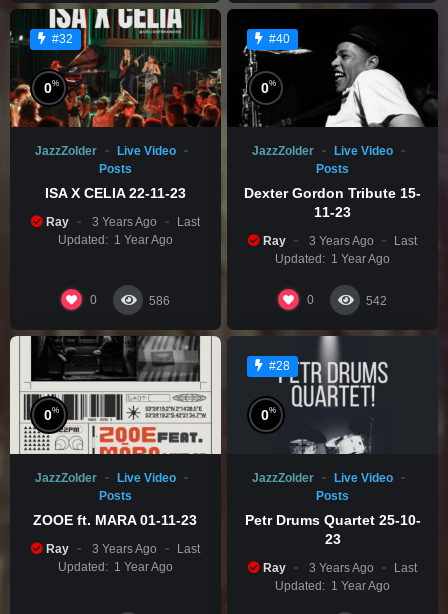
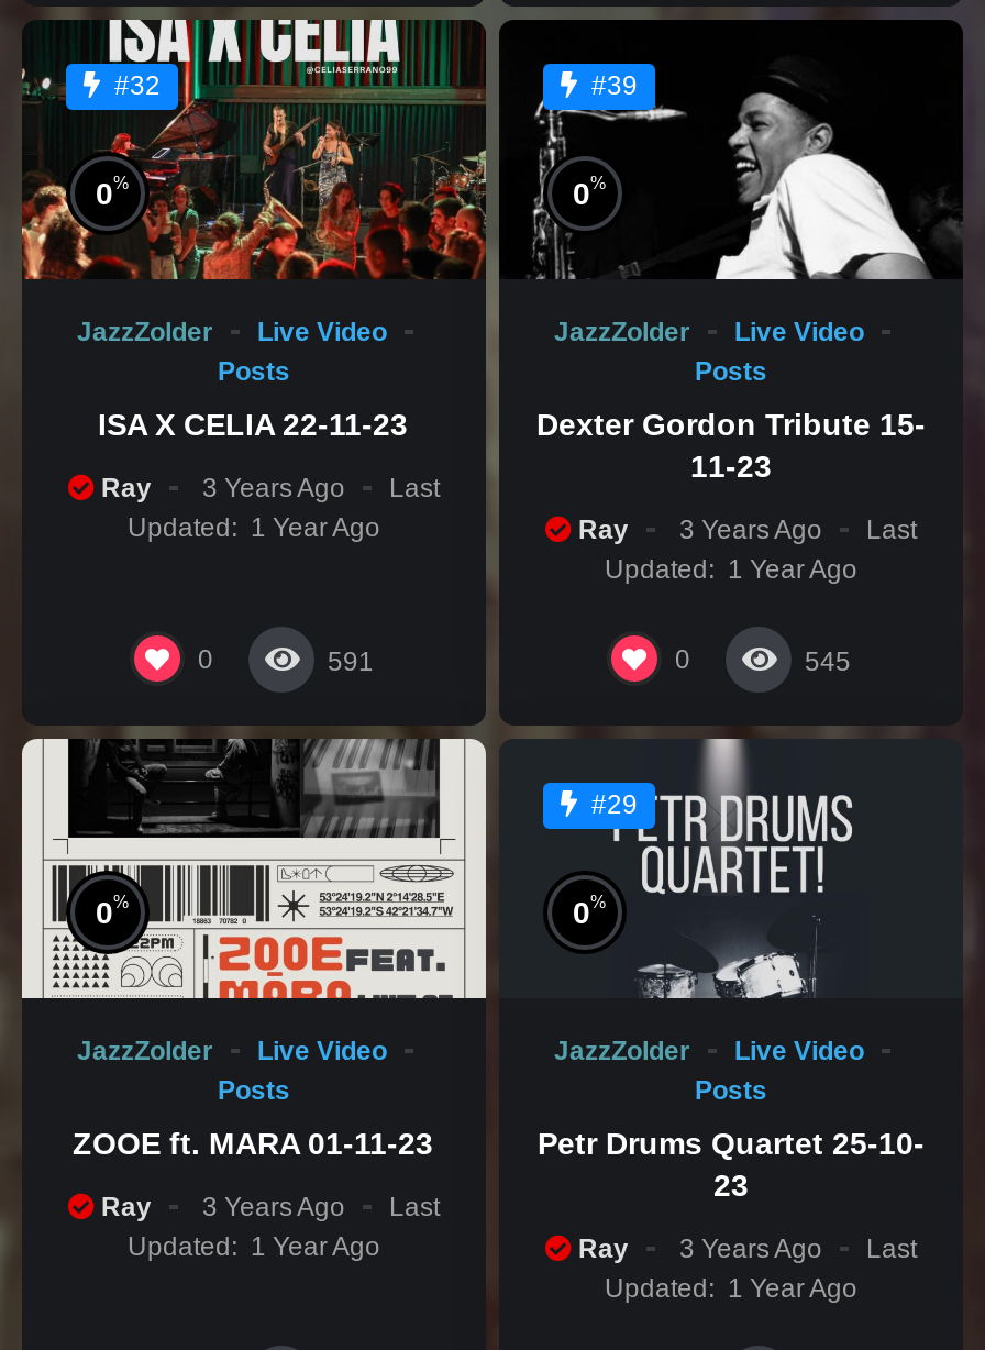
[269,32,290,46] #40 -> [591,71,638,101] #39
[149,294,170,308] 586 -> [328,646,374,676] 591
[366,294,387,308] 542 -> [805,646,851,676] 545
[269,359,290,373] #28 -> [591,790,638,821] #29

